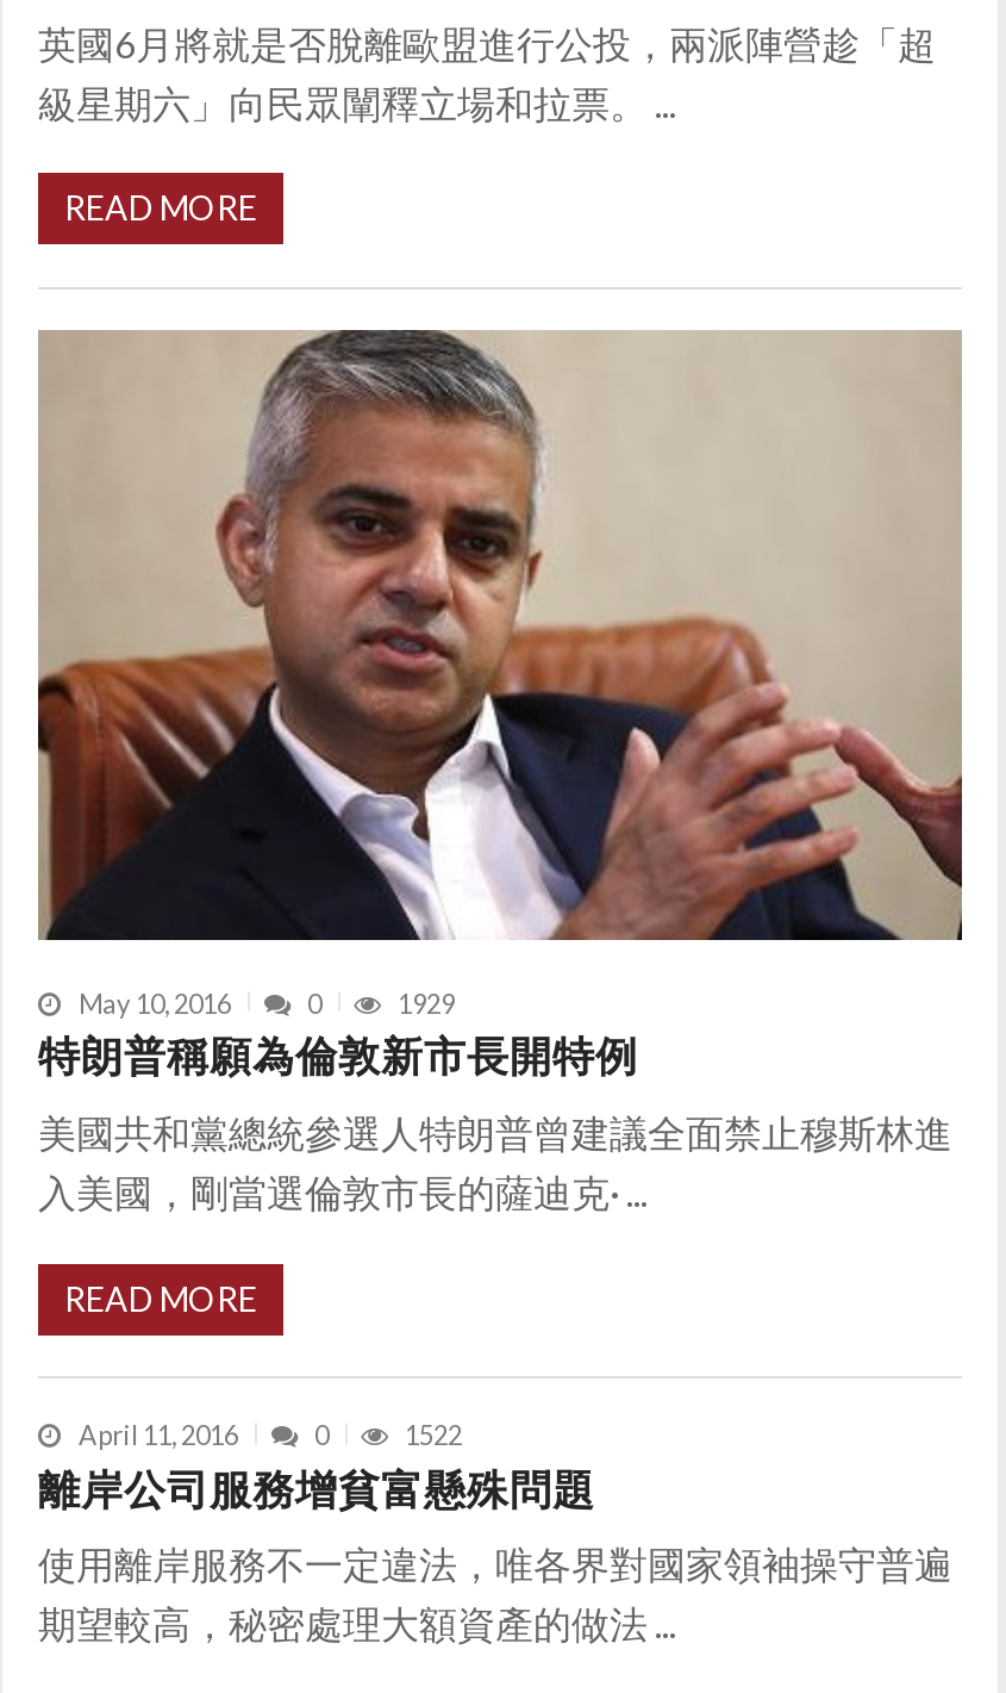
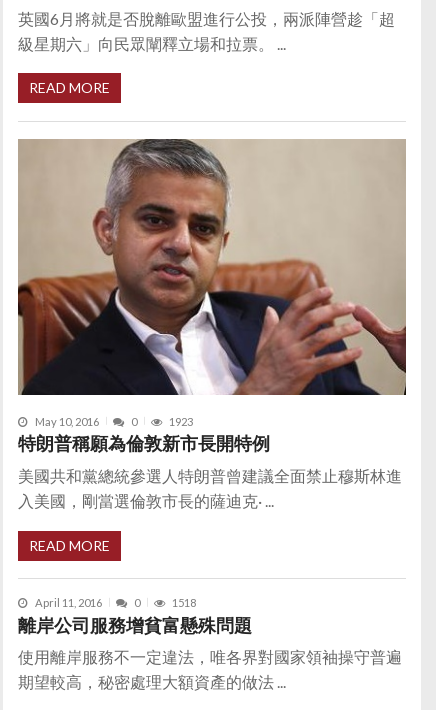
[398,986,455,1017] 1929 -> [169,414,193,427] 1923
[405,1418,462,1449] 1522 -> [172,596,196,609] 1518

